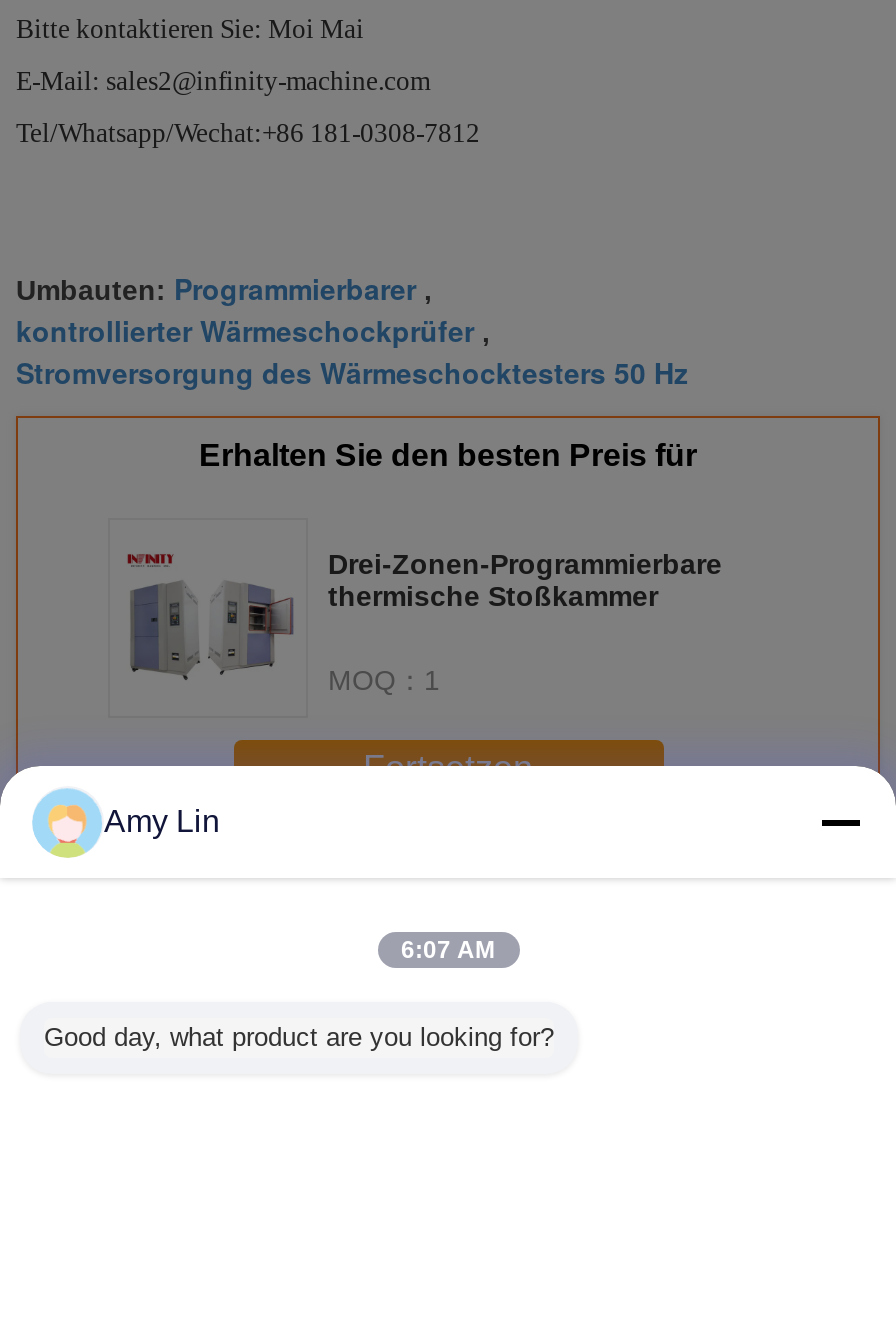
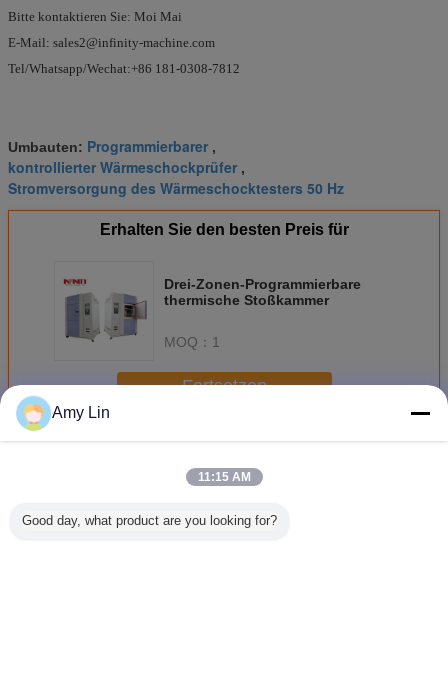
[401,936,495,964] 6:07 AM -> [197,470,250,484] 11:15 AM

